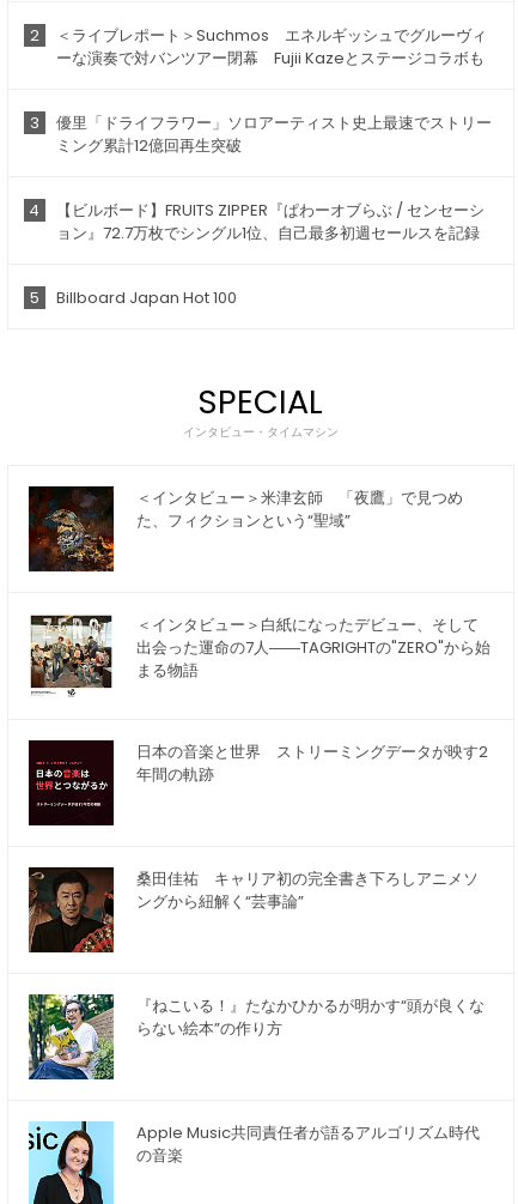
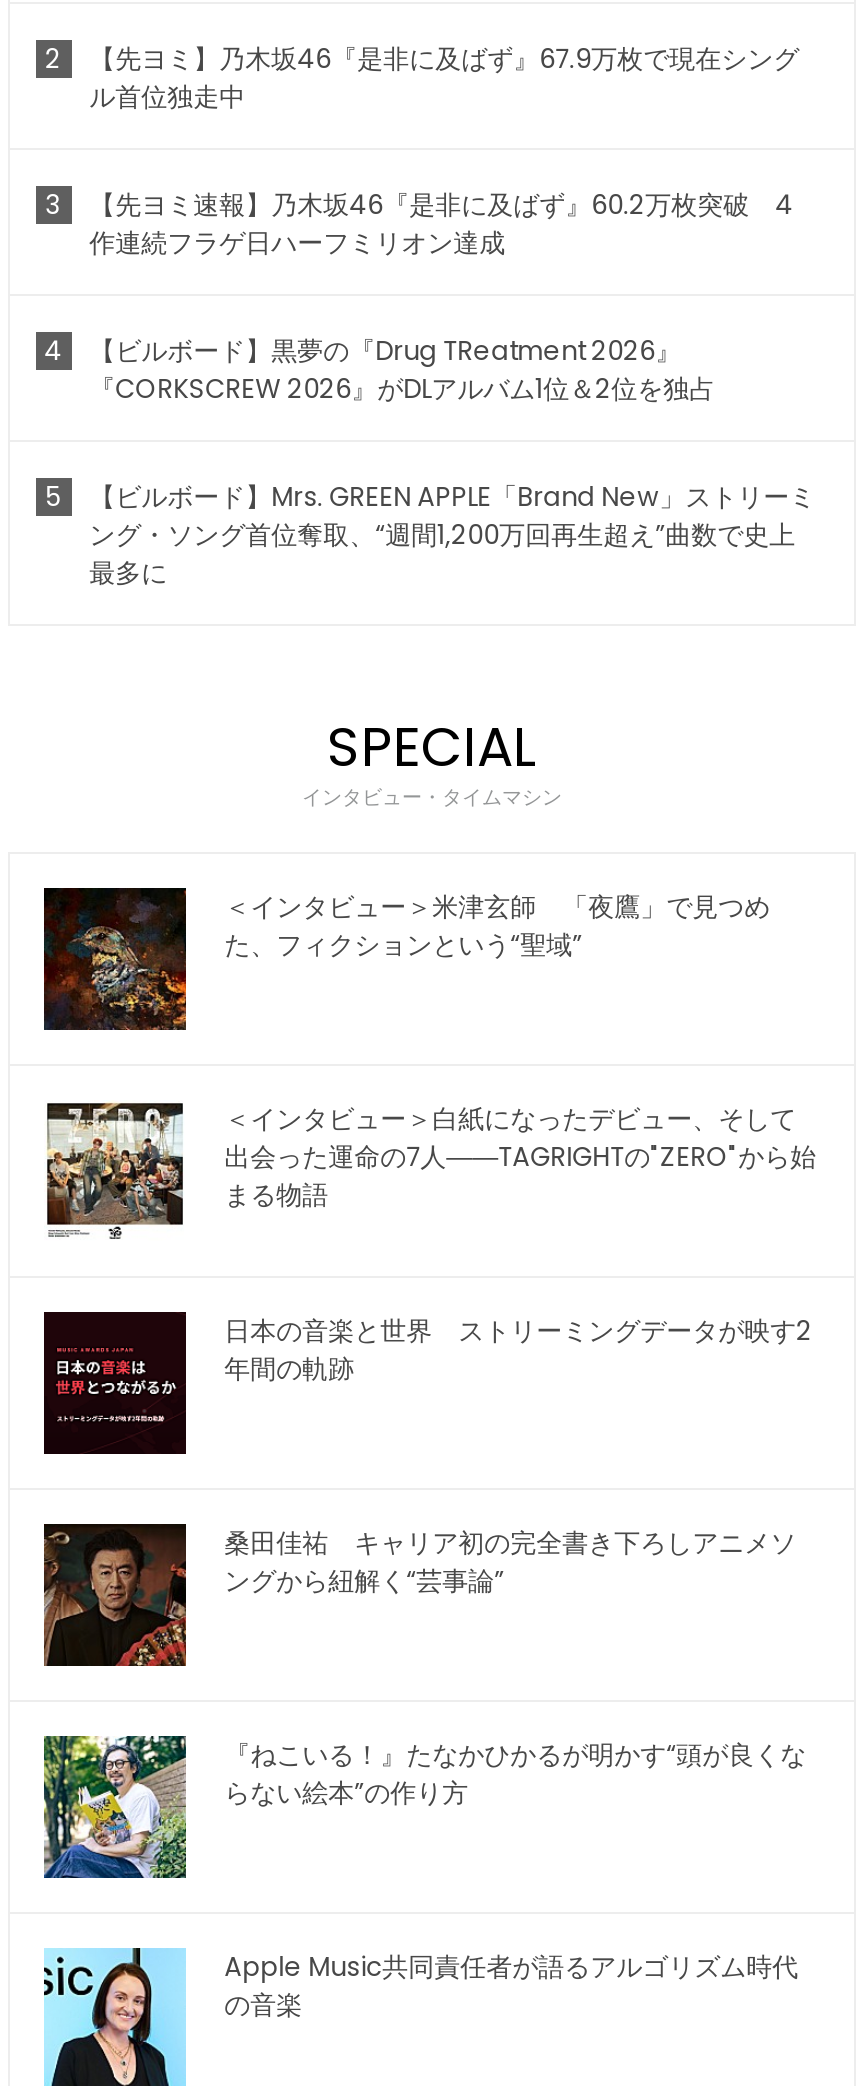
[56,24,486,70] ＜ライブレポート＞Suchmos エネルギッシュでグルーヴィ | ーな演奏で対バンツアー閉幕 Fujii Kazeとステージコラボも -> [89,40,799,116] 【先ヨミ】乃木坂46『是非に及ばず』67.9万枚で現在シング | ル首位独走中
[56,112,491,157] 優里「ドライフラワー」ソロアーティスト史上最速でストリー | ミング累計12億回再生突破 -> [89,186,793,262] 【先ヨミ速報】乃木坂46『是非に及ばず』60.2万枚突破 4 | 作連続フラゲ日ハーフミリオン達成
[56,199,484,245] 【ビルボード】FRUITS ZIPPER『ぱわーオブらぶ / センセーシ | ョン』72.7万枚でシングル1位、自己最多初週セールスを記録 -> [89,332,715,408] 【ビルボード】黒夢の『Drug TReatment 2026』 | 『CORKSCREW 2026』がDLアルバム1位＆2位を独占
[56,287,236,309] Billboard Japan Hot 100 -> [89,478,815,592] 【ビルボード】Mrs. GREEN APPLE「Brand New」ストリーミ | ング・ソング首位奪取、“週間1,200万回再生超え”曲数で史上 | 最多に

